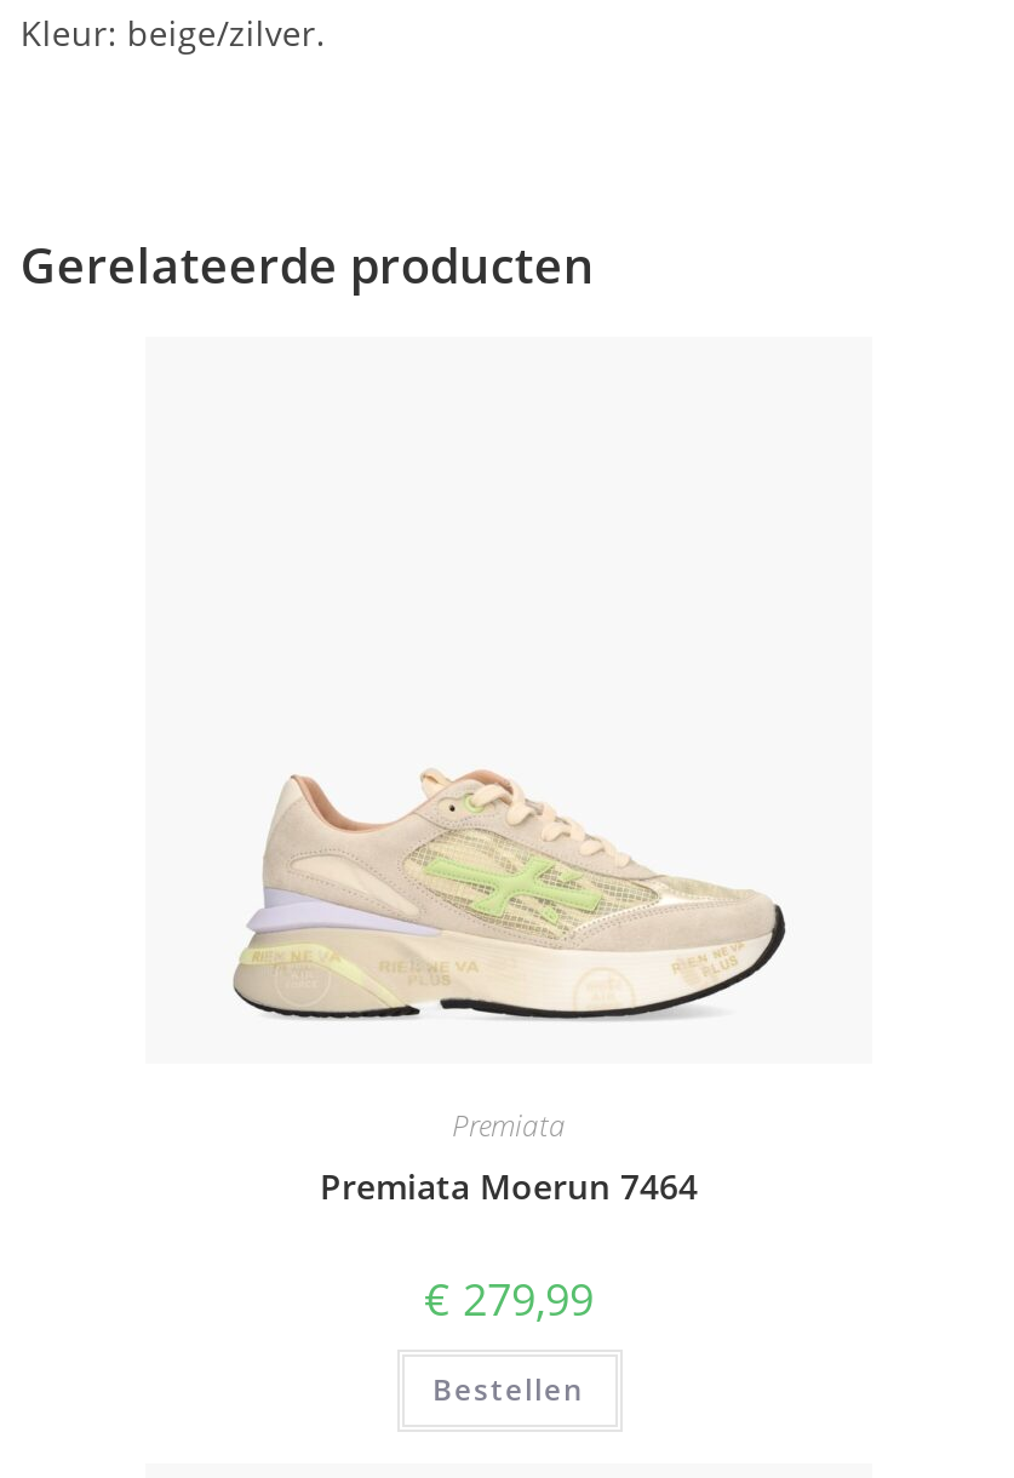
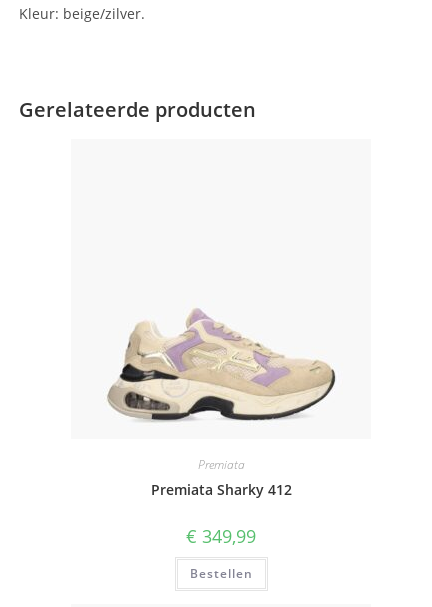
[230,749,787,1022] [image] -> [107,308,336,422] [image]
[320,1164,698,1210] Premiata Moerun 7464 -> [150,480,291,499] Premiata Sharky 412
[424,1270,594,1328] €279,99 -> [186,524,256,548] €349,99

